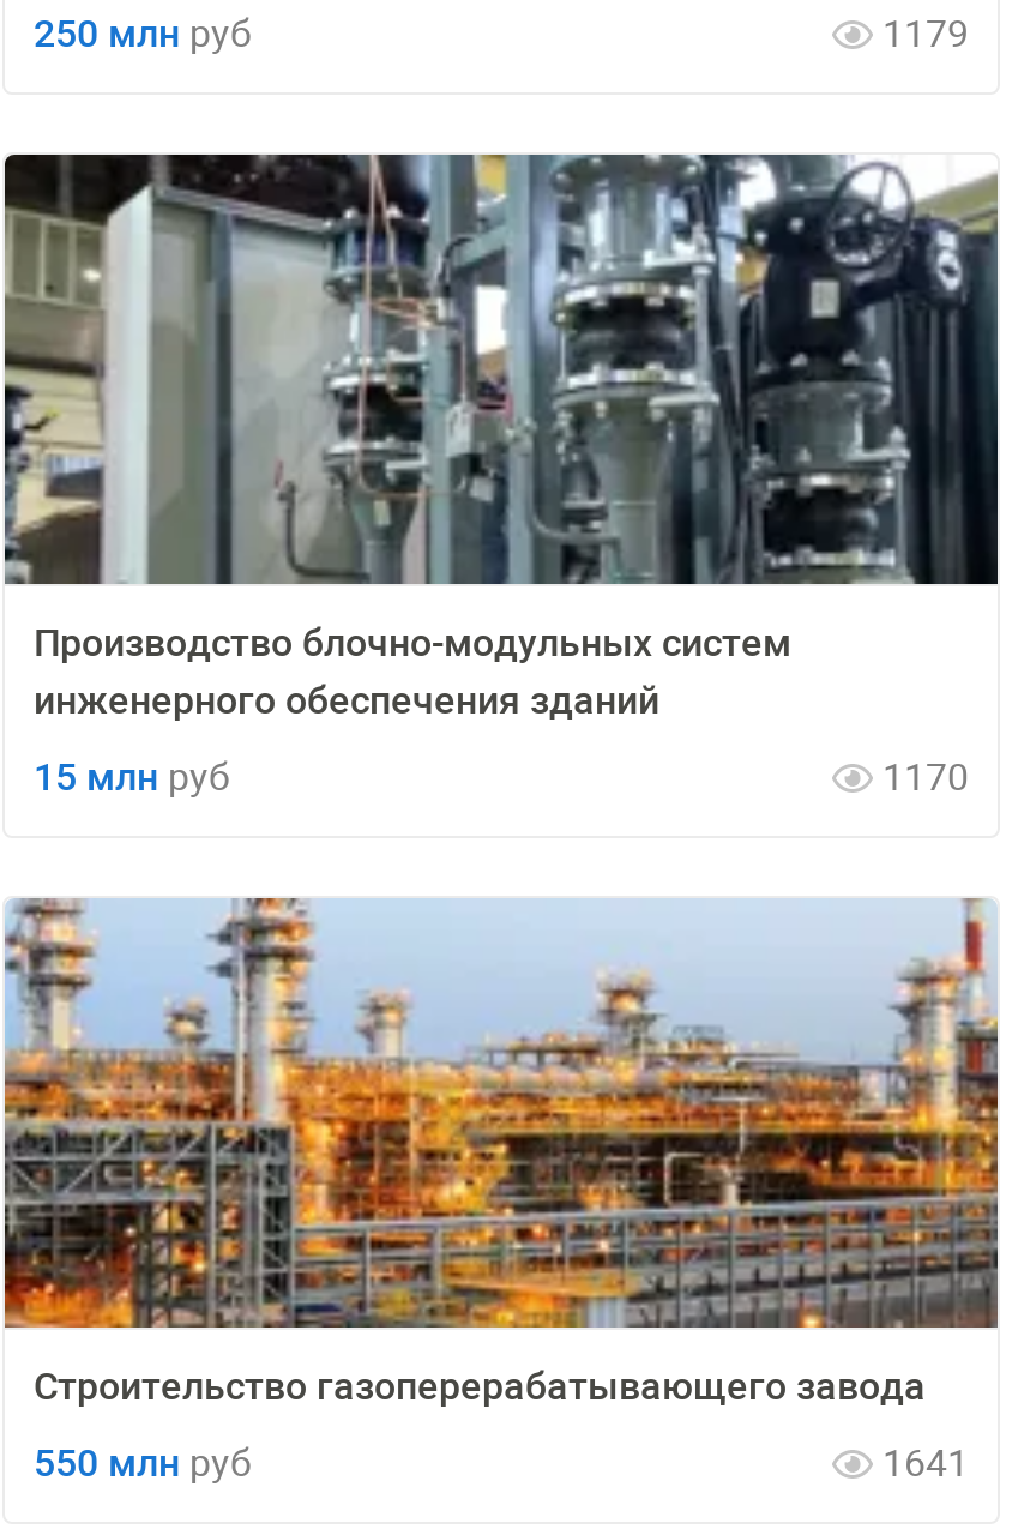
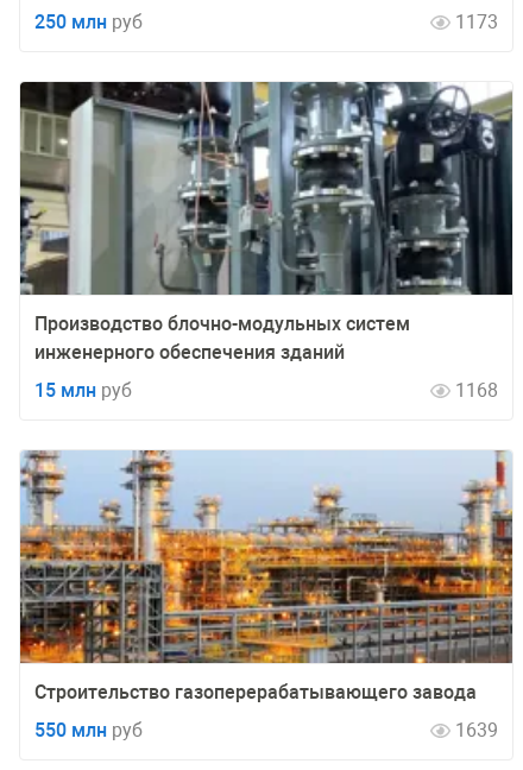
[883,11,969,56] 1179 -> [455,11,498,33] 1173
[883,754,969,800] 1170 -> [455,379,498,402] 1168
[883,1440,969,1486] 1641 -> [455,719,498,741] 1639

